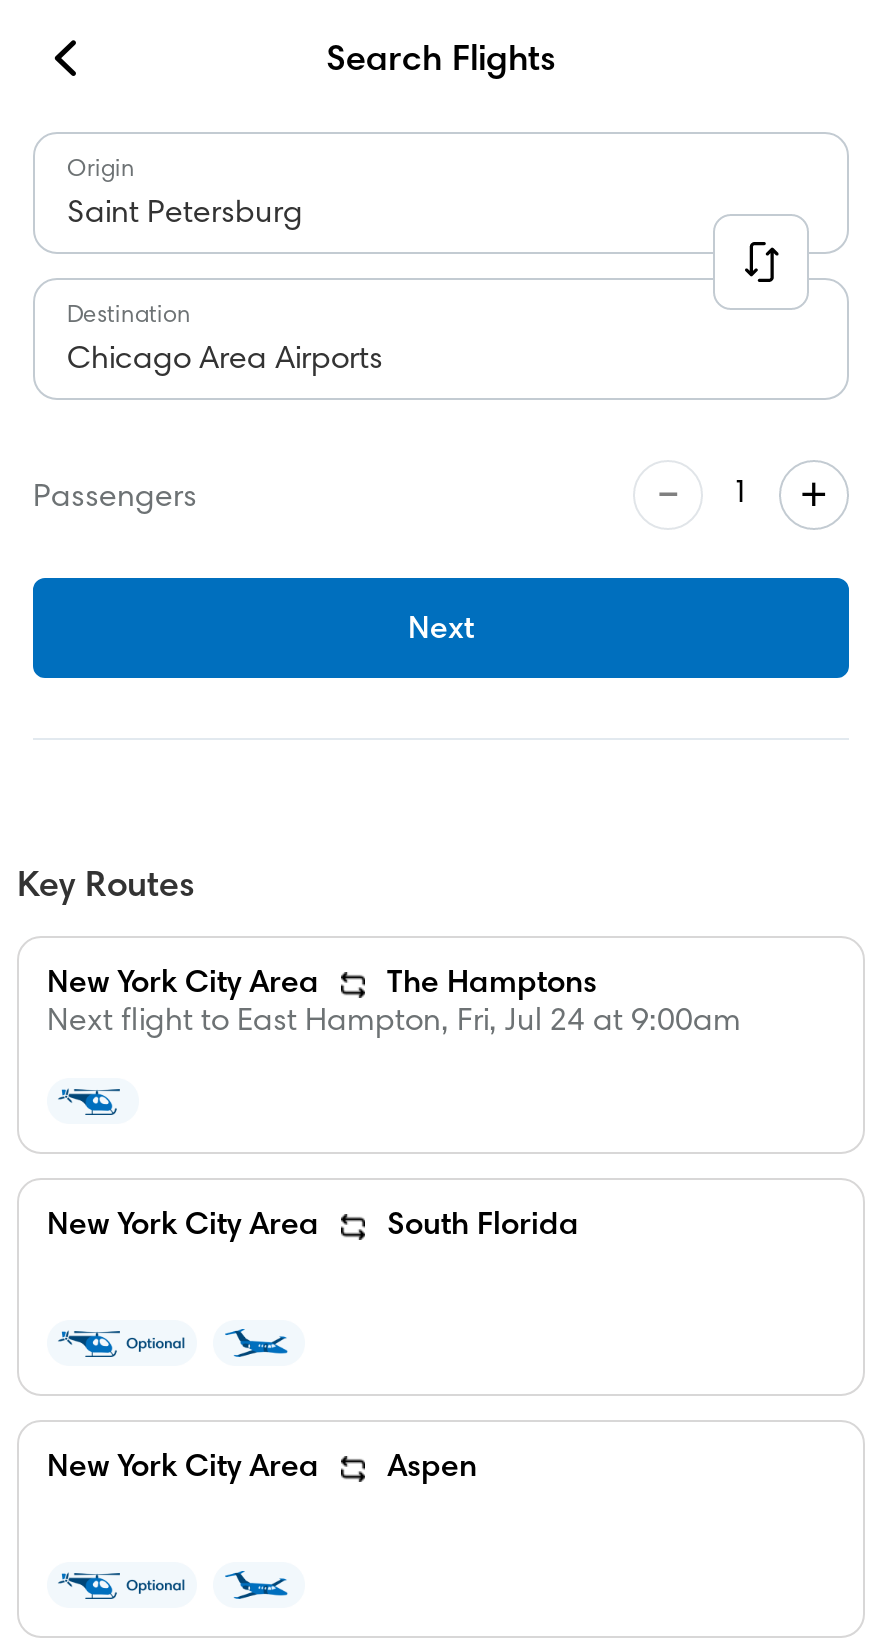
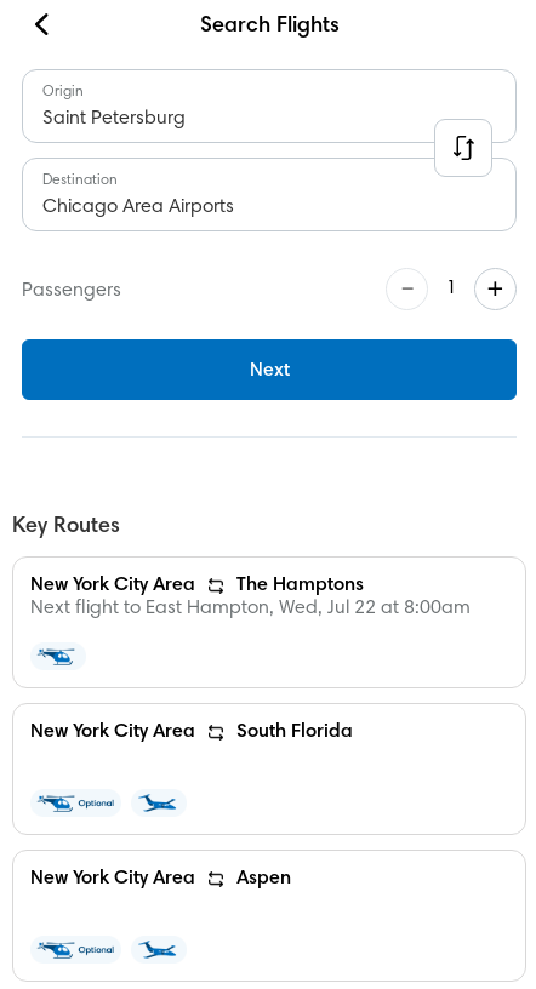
[47,1006,741,1038] Next flight to East Hampton, Fri, Jul 24 at 9:00am -> [30,599,471,618] Next flight to East Hampton, Wed, Jul 22 at 8:00am

